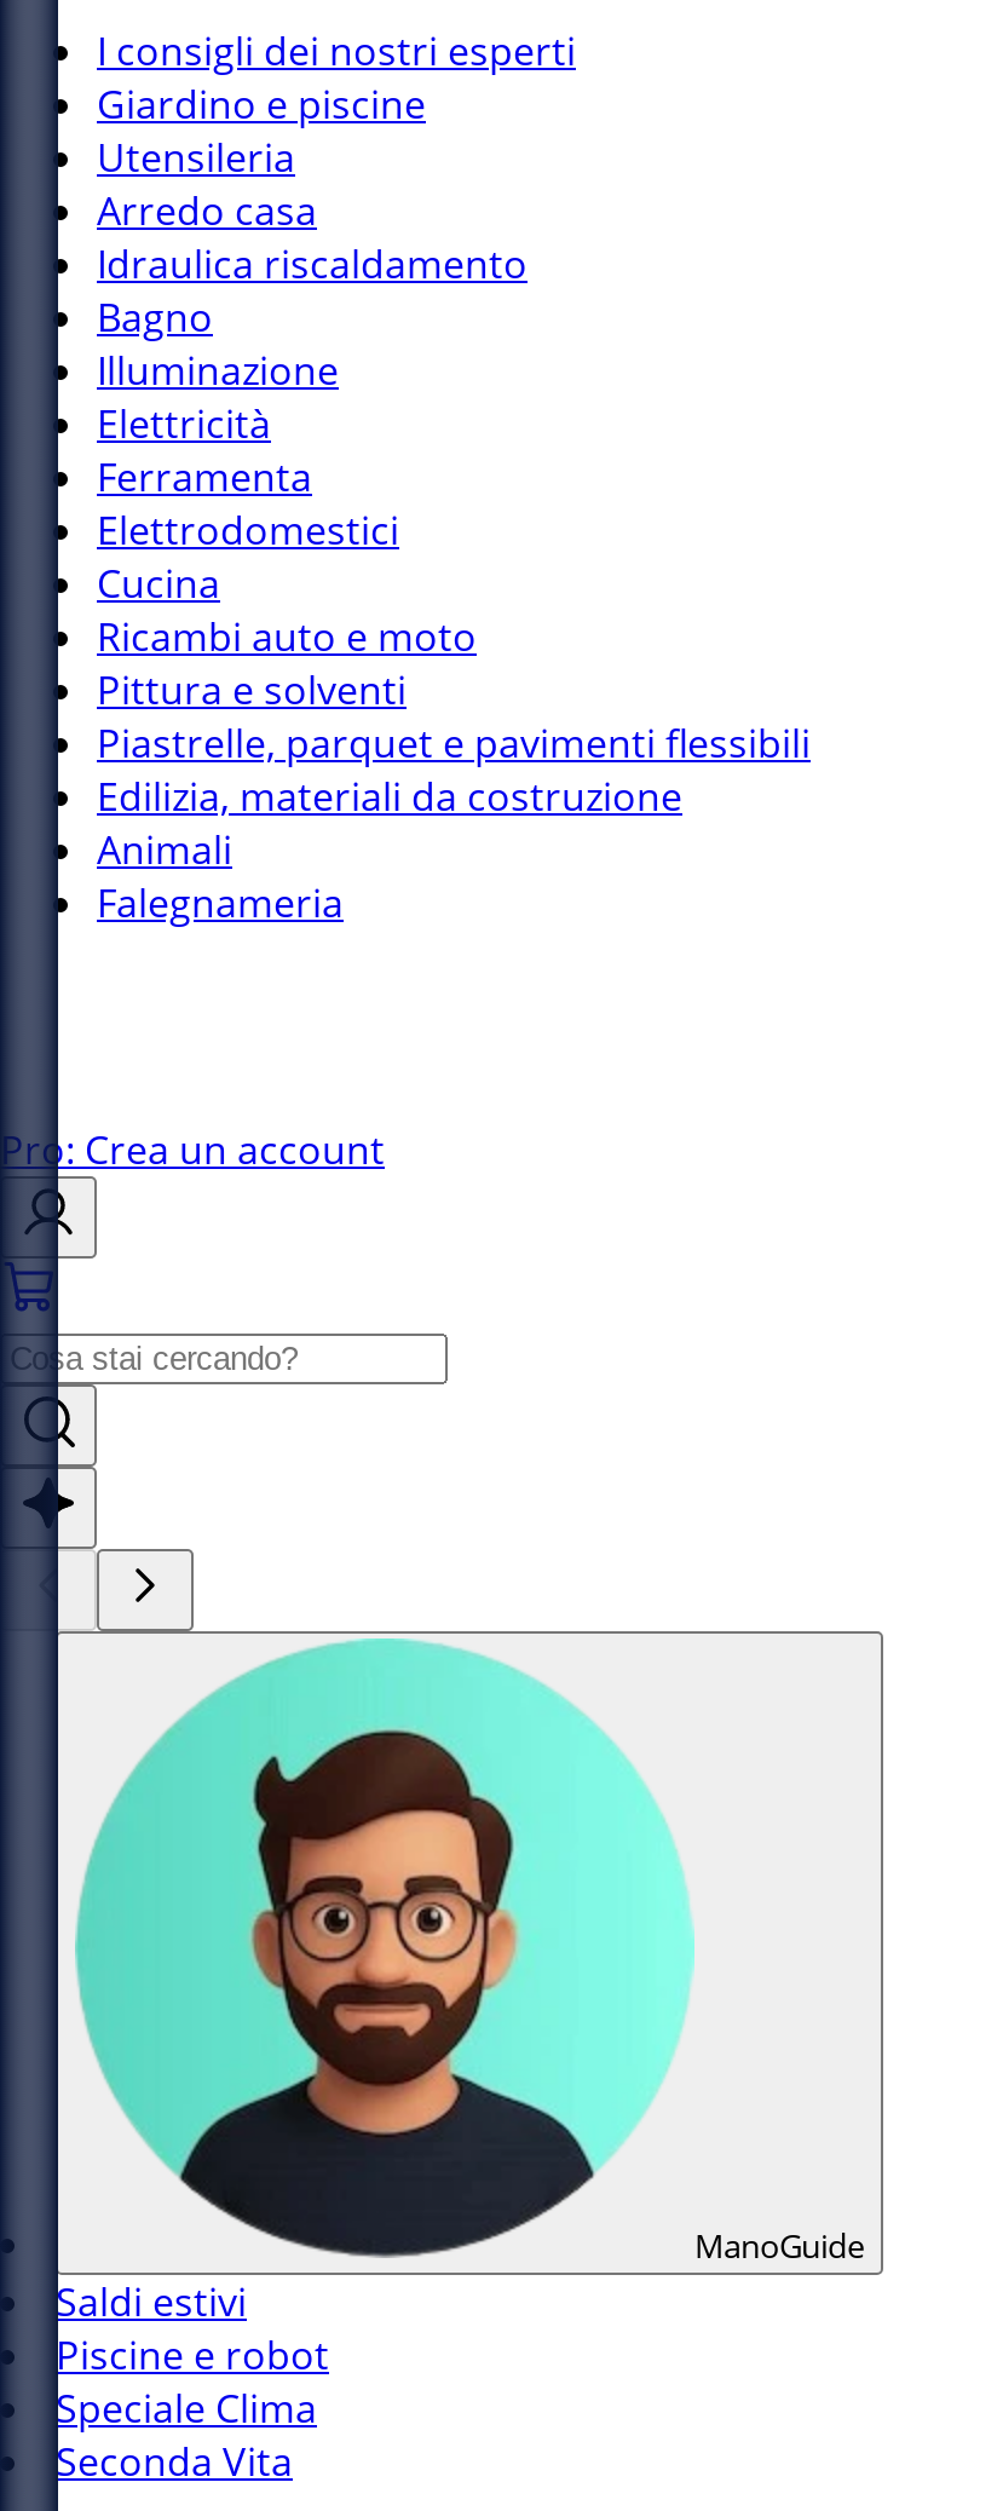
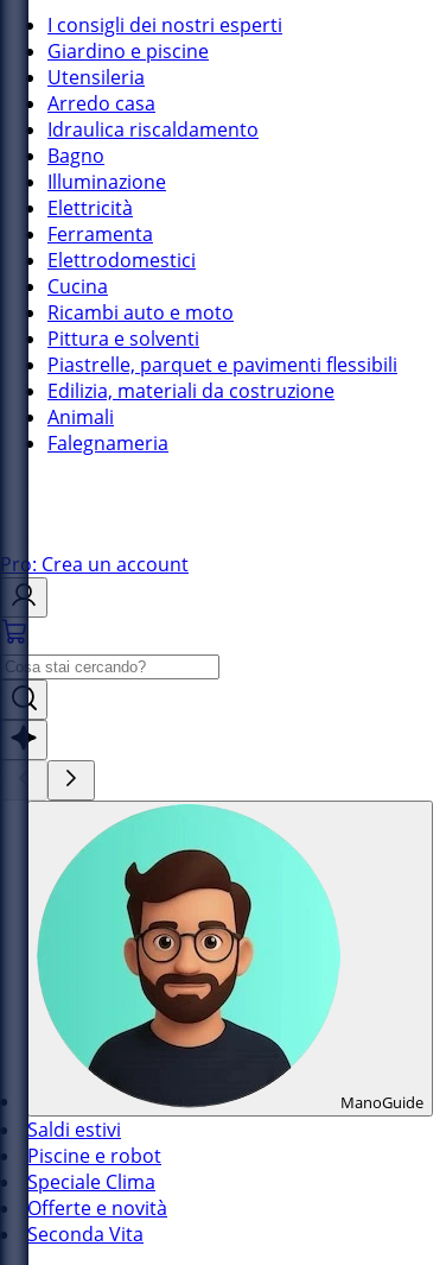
none -> [27,1195,167,1221] Offerte e novità

